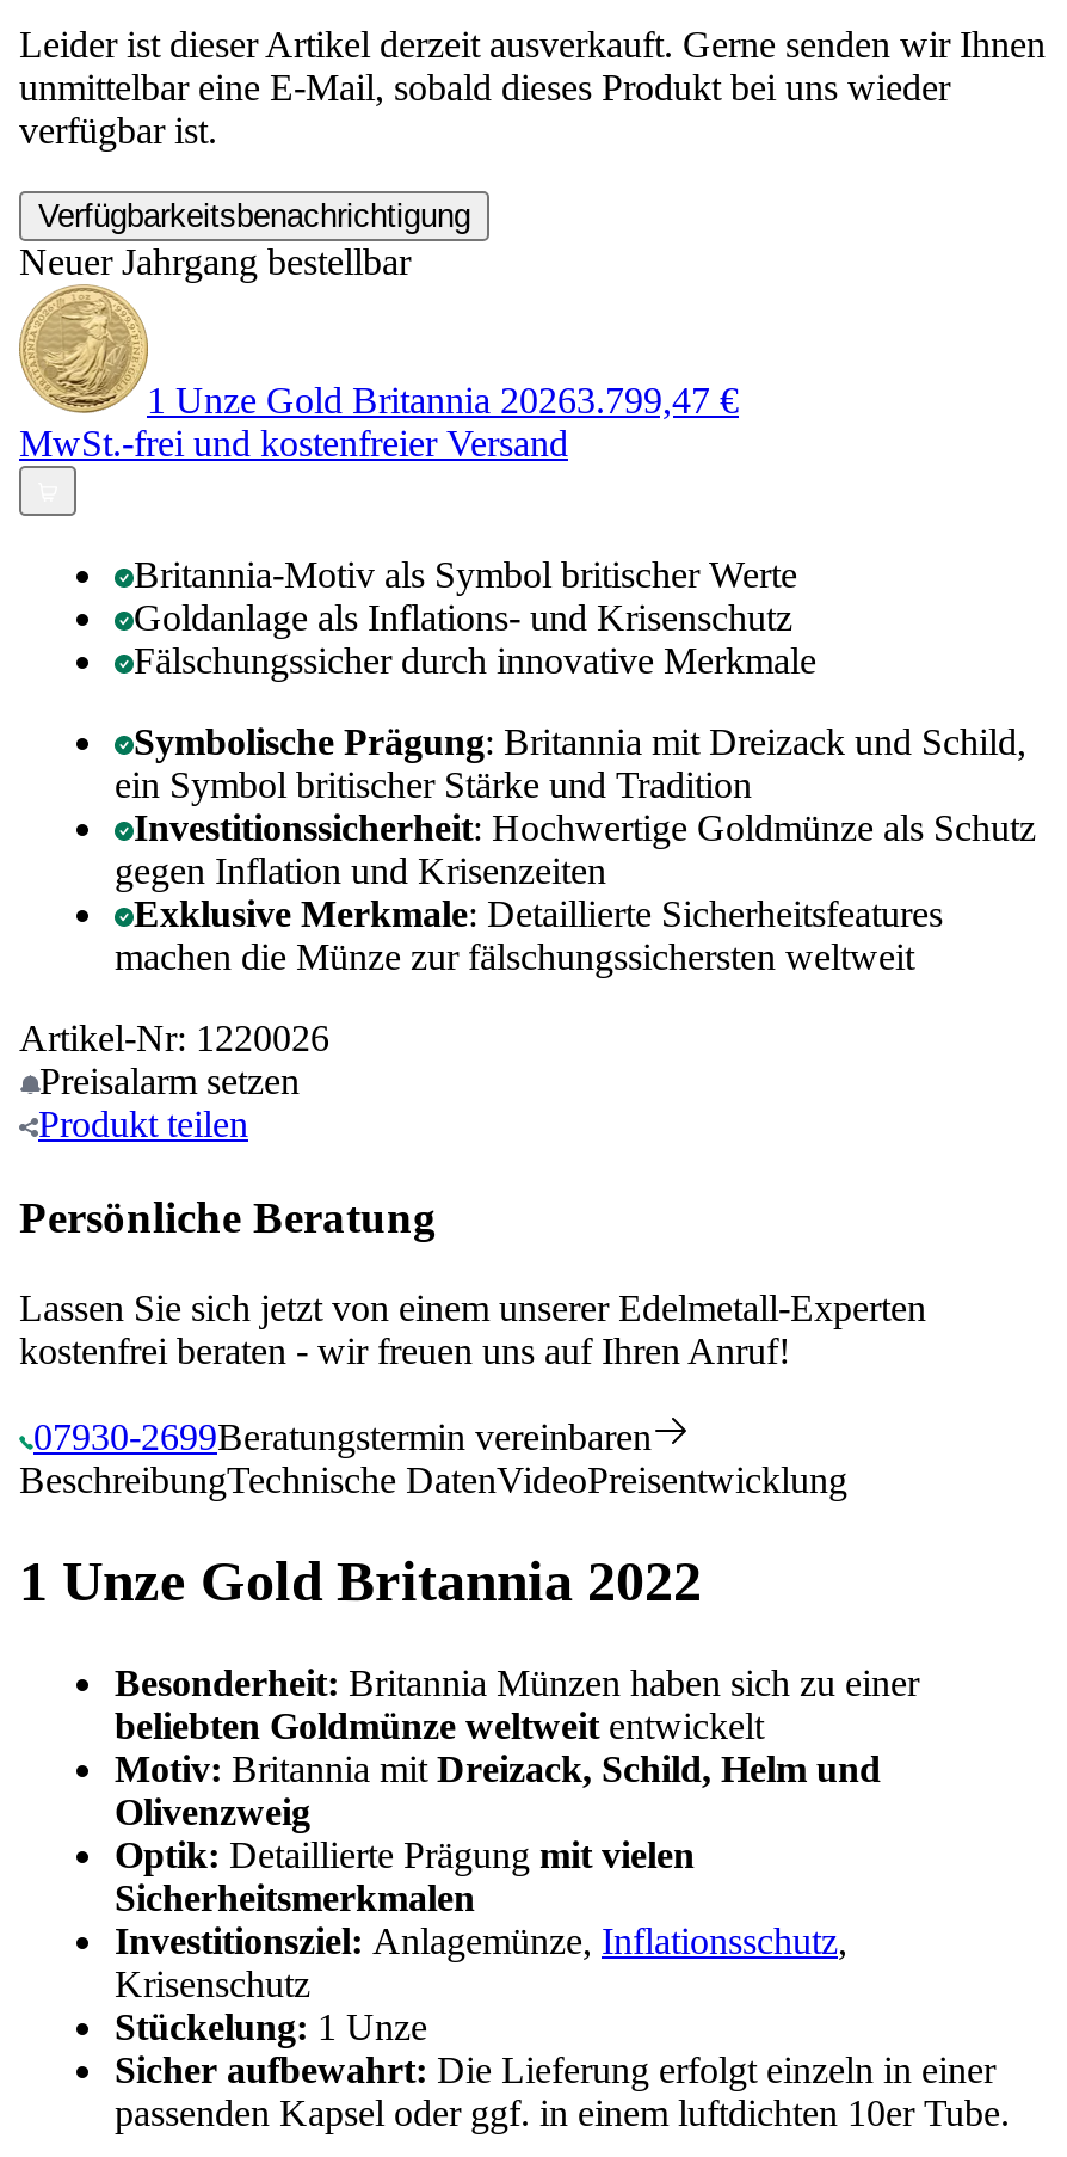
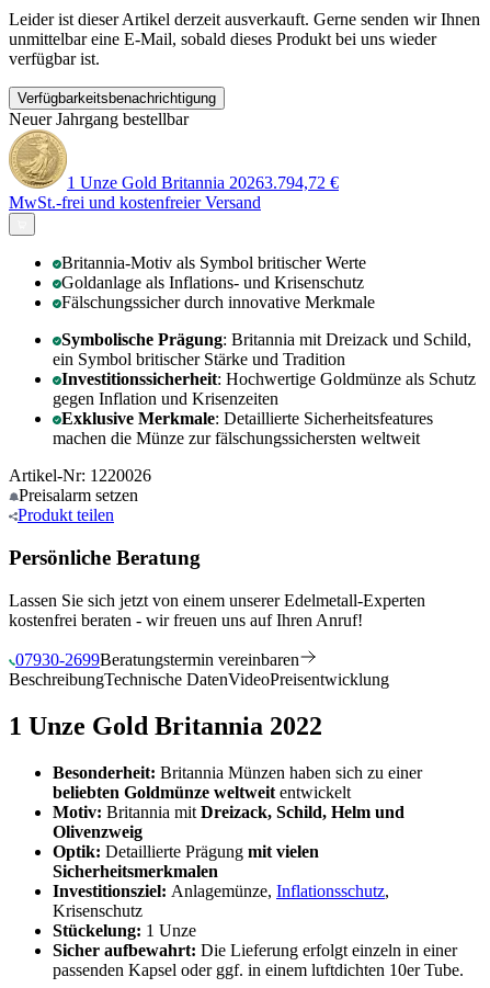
[147,380,739,420] 1 Unze Gold Britannia 20263.799,47 € -> [67,174,339,192] 1 Unze Gold Britannia 20263.794,72 €

